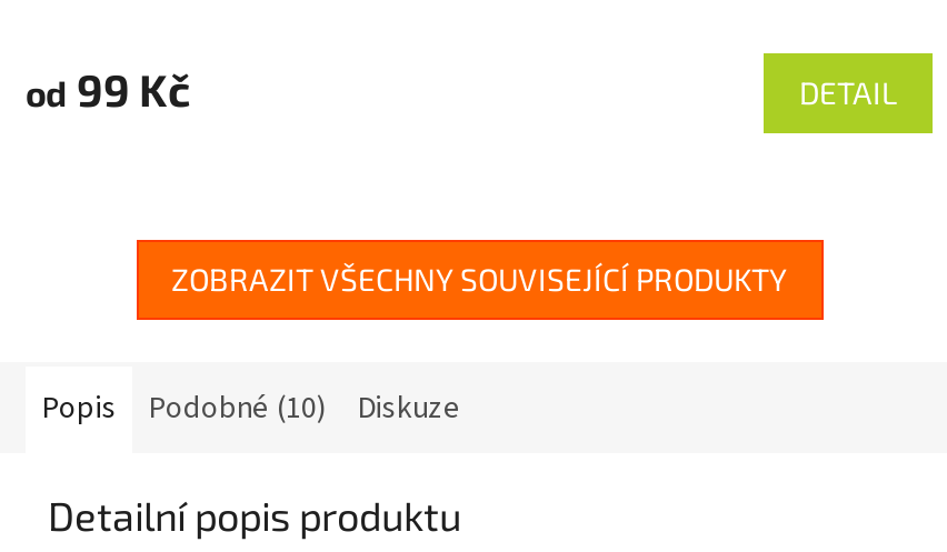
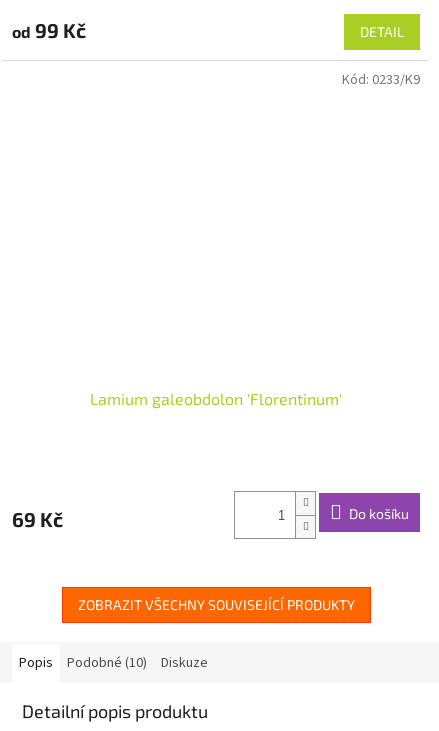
none -> [12,504,409,531] 69 Kč | Do košíku
none -> [90,389,342,408] Lamium galeobdolon 'Florentinum'
none -> [342,70,420,90] Kód: 0233/K9

